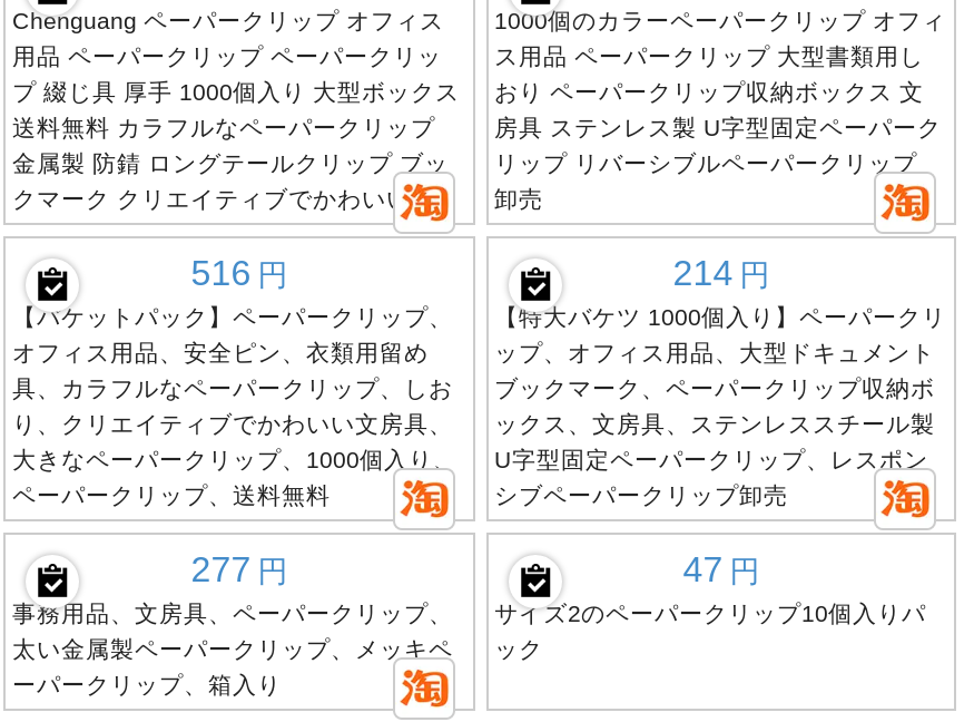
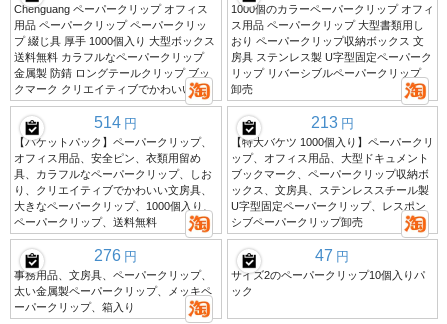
[191,255,287,293] 516 円 -> [94,114,137,131] 514 円
[673,255,769,293] 214 円 -> [311,114,354,131] 213 円
[191,552,287,589] 277 円 -> [94,247,137,264] 276 円

